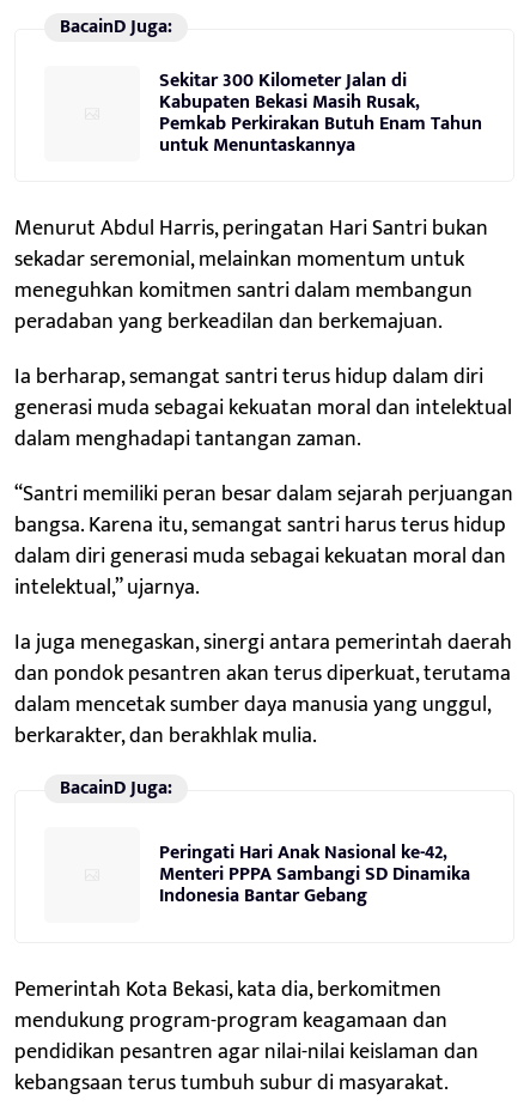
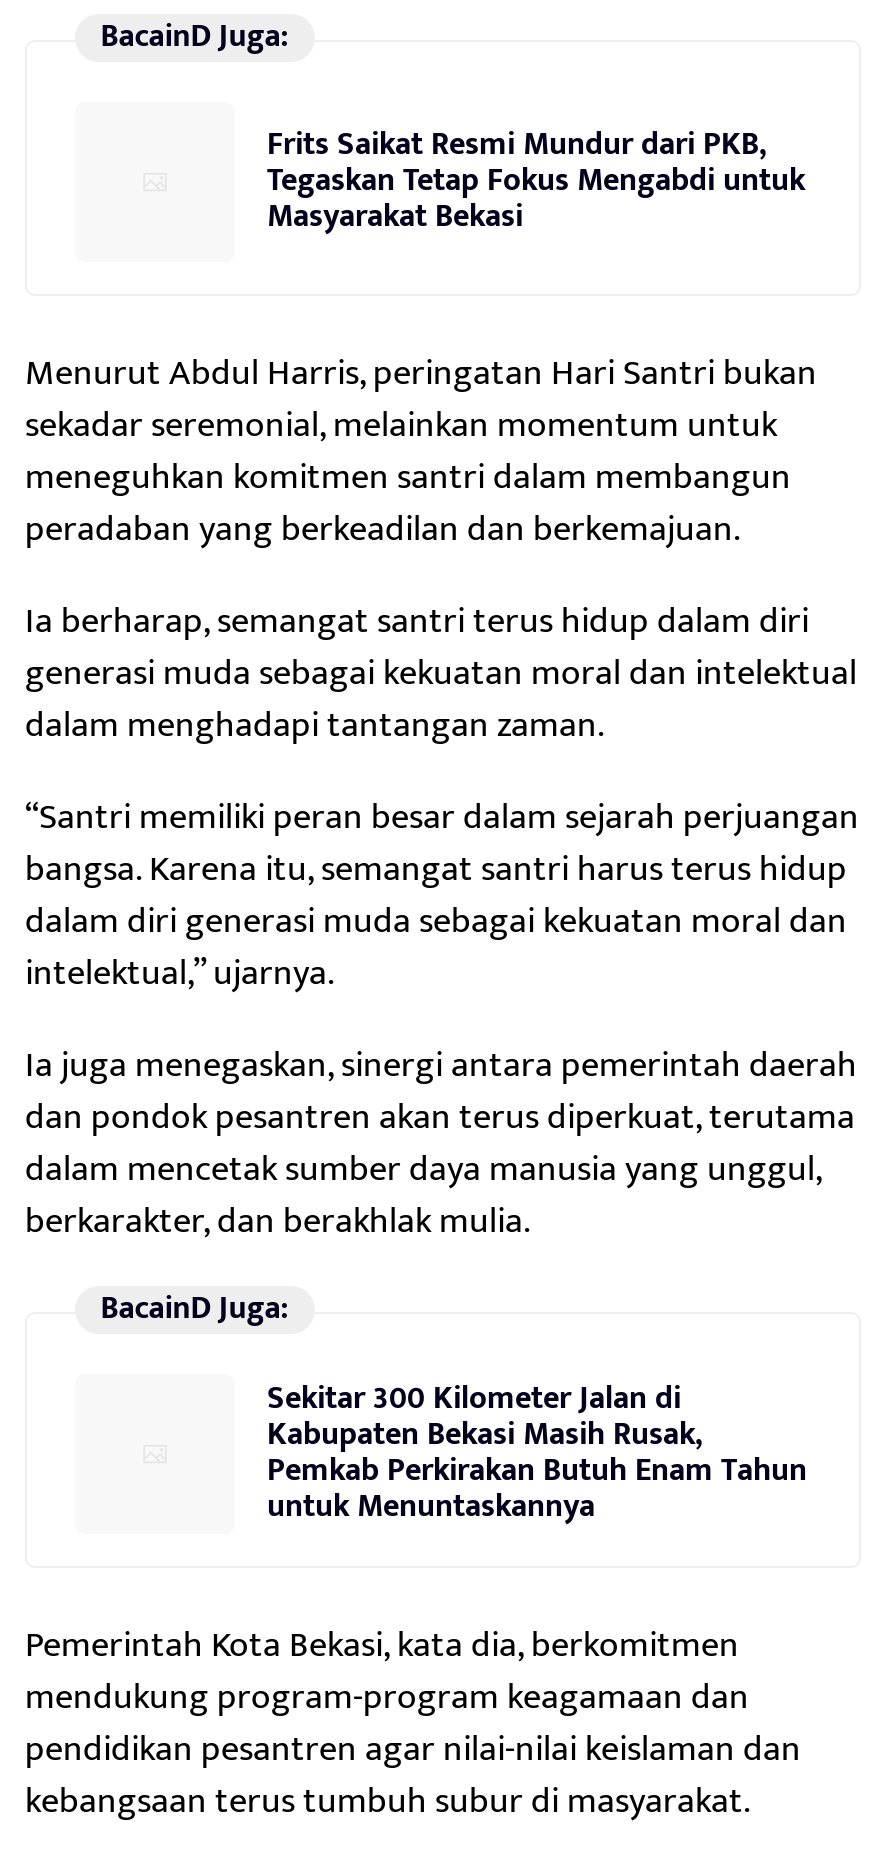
none -> [267,118,805,244] Frits Saikat Resmi Mundur dari PKB, | Tegaskan Tetap Fokus Mengabdi untuk | Masyarakat Bekasi
moved [159,65,482,162] -> [267,1372,807,1534]: Sekitar 300 Kilometer Jalan di | Kabupaten Bekasi Masih Rusak, | Pemkab Perkirakan Butuh Enam Tahun | untuk Menuntaskannya
[159,837,470,912] Peringati Hari Anak Nasional ke-42, | Menteri PPPA Sambangi SD Dinamika | Indonesia Bantar Gebang -> none

